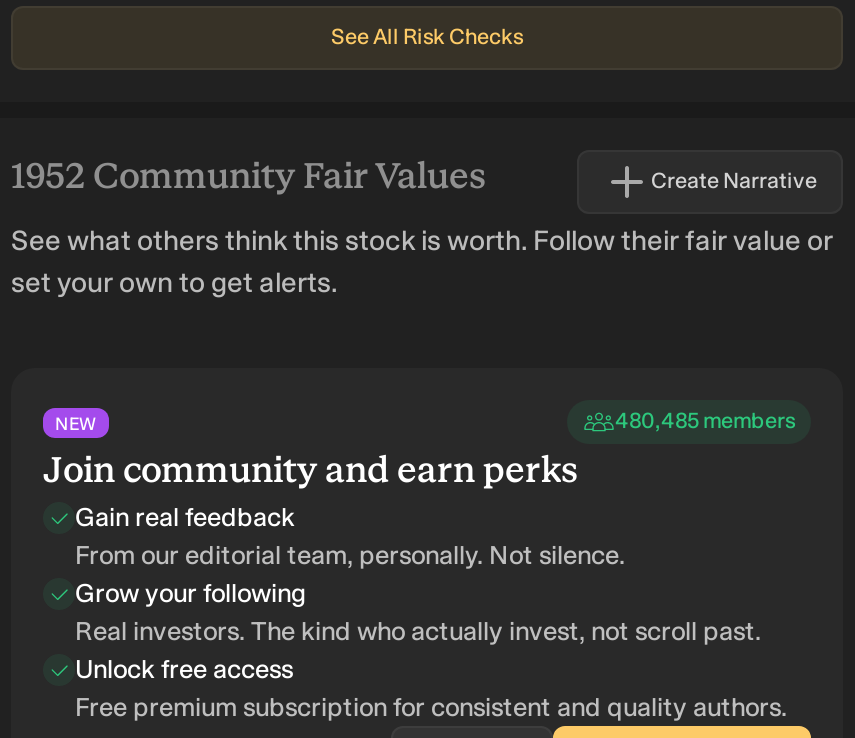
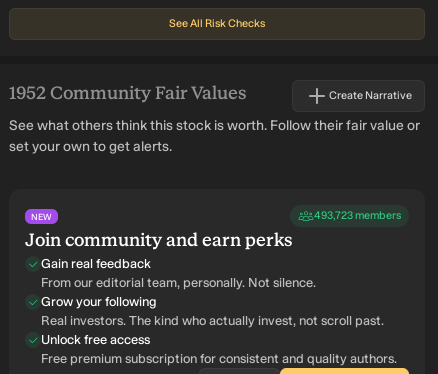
[615,409,795,435] 480,485 members -> [314,209,401,222] 493,723 members

